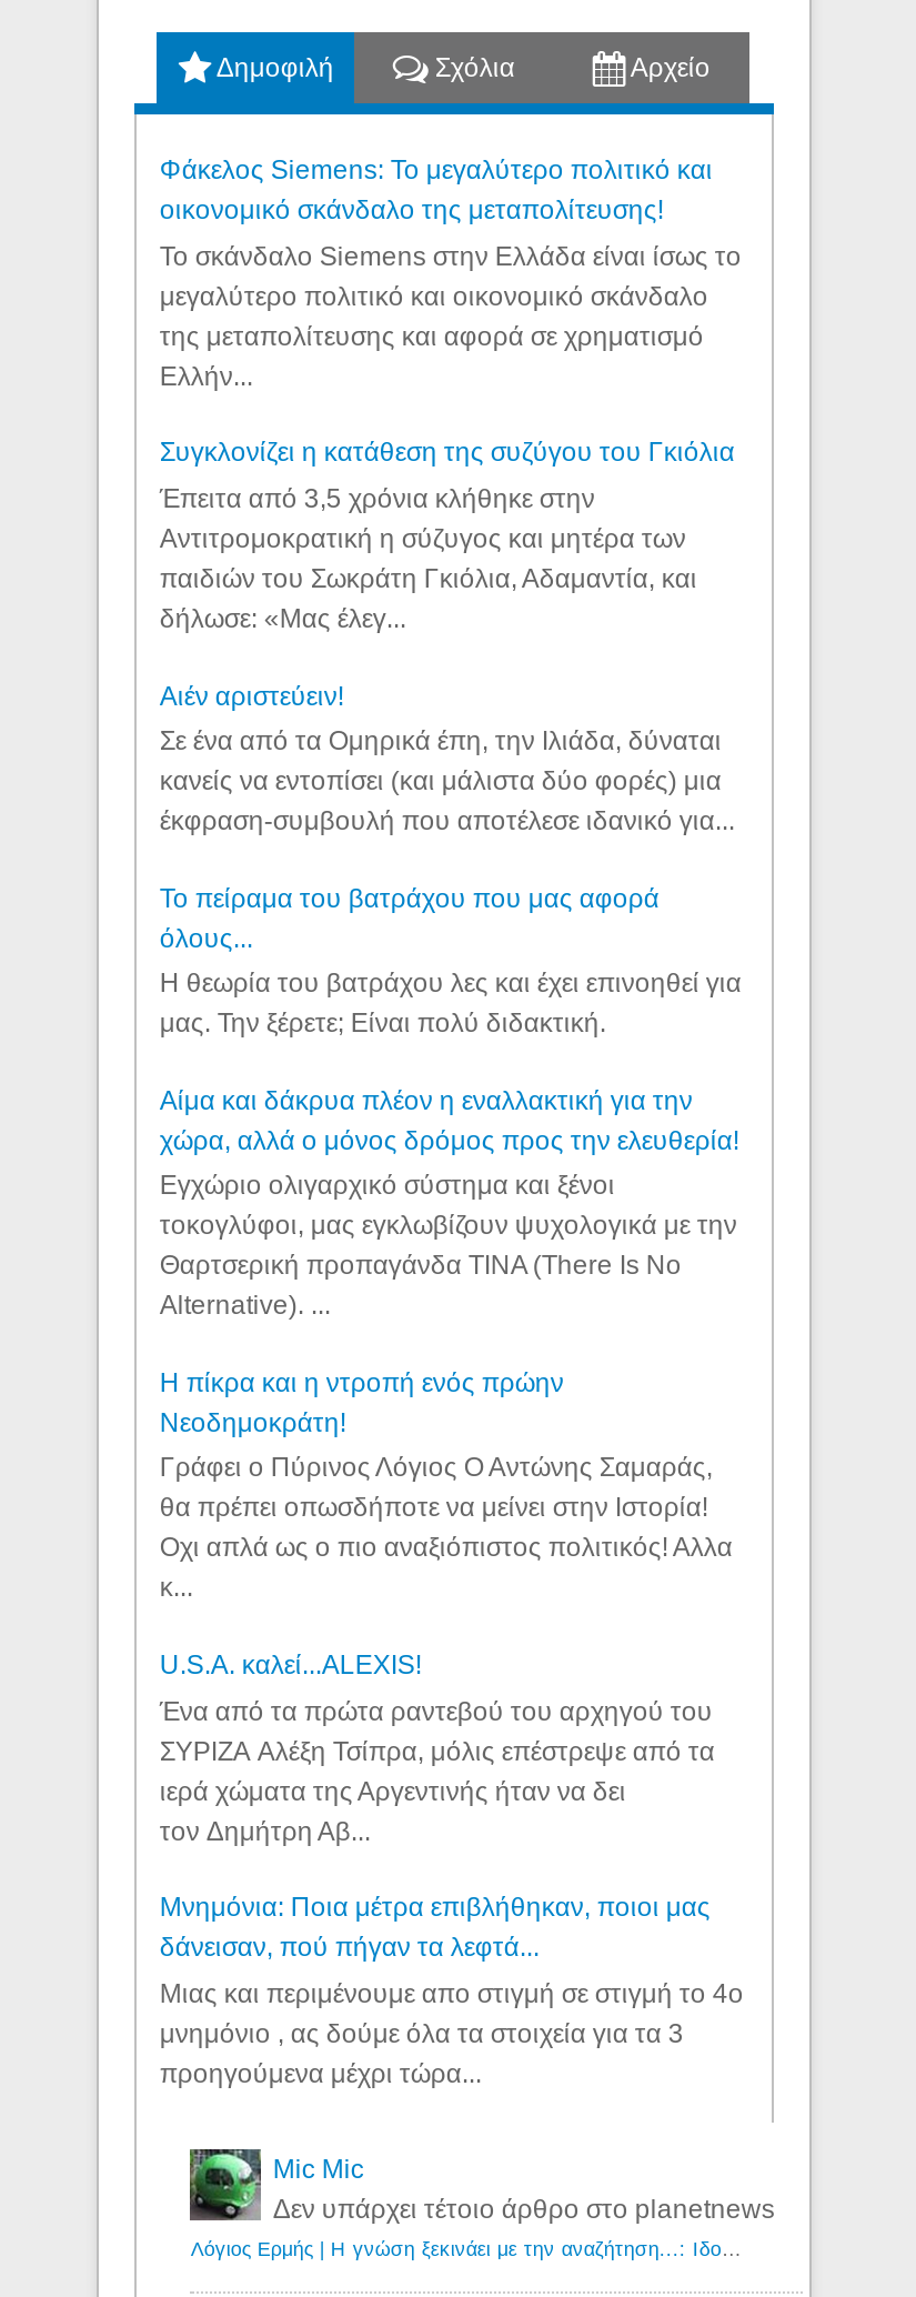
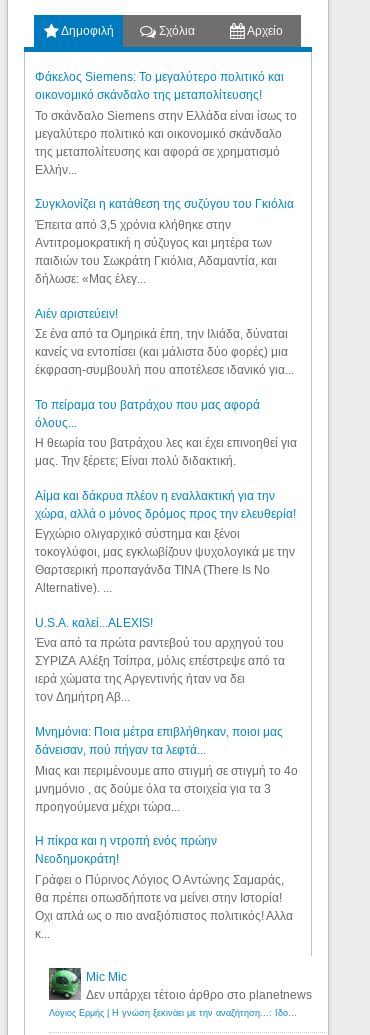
moved [159,1368,732,1604] -> [35,834,293,941]: Η πίκρα και η ντροπή ενός πρώην | Νεοδημοκράτη! | Γράφει ο Πύρινος Λόγιος Ο Αντώνης Σαμαράς, | θα πρέπει οπωσδήποτε να μείνει στην Ιστορία! | Οχι απλά ως ο πιο αναξιόπιστος πολιτικός! Αλλα | κ...
moved [159,1695,743,2089] -> [35,636,298,814]: Ένα από τα πρώτα ραντεβού του αρχηγού του | ΣΥΡΙΖΑ Αλέξη Τσίπρα, μόλις επέστρεψε από τα | ιερά χώματα της Αργεντινής ήταν να δει | ... | μνημόνιο , ας δούμε όλα τα στοιχεία για τα 3 | προηγούμενα μέχρι τώρα...

